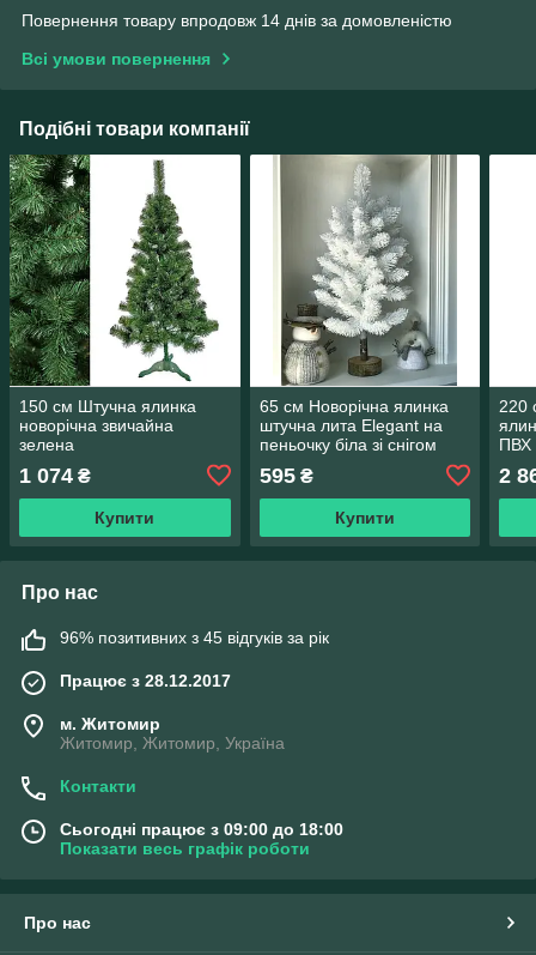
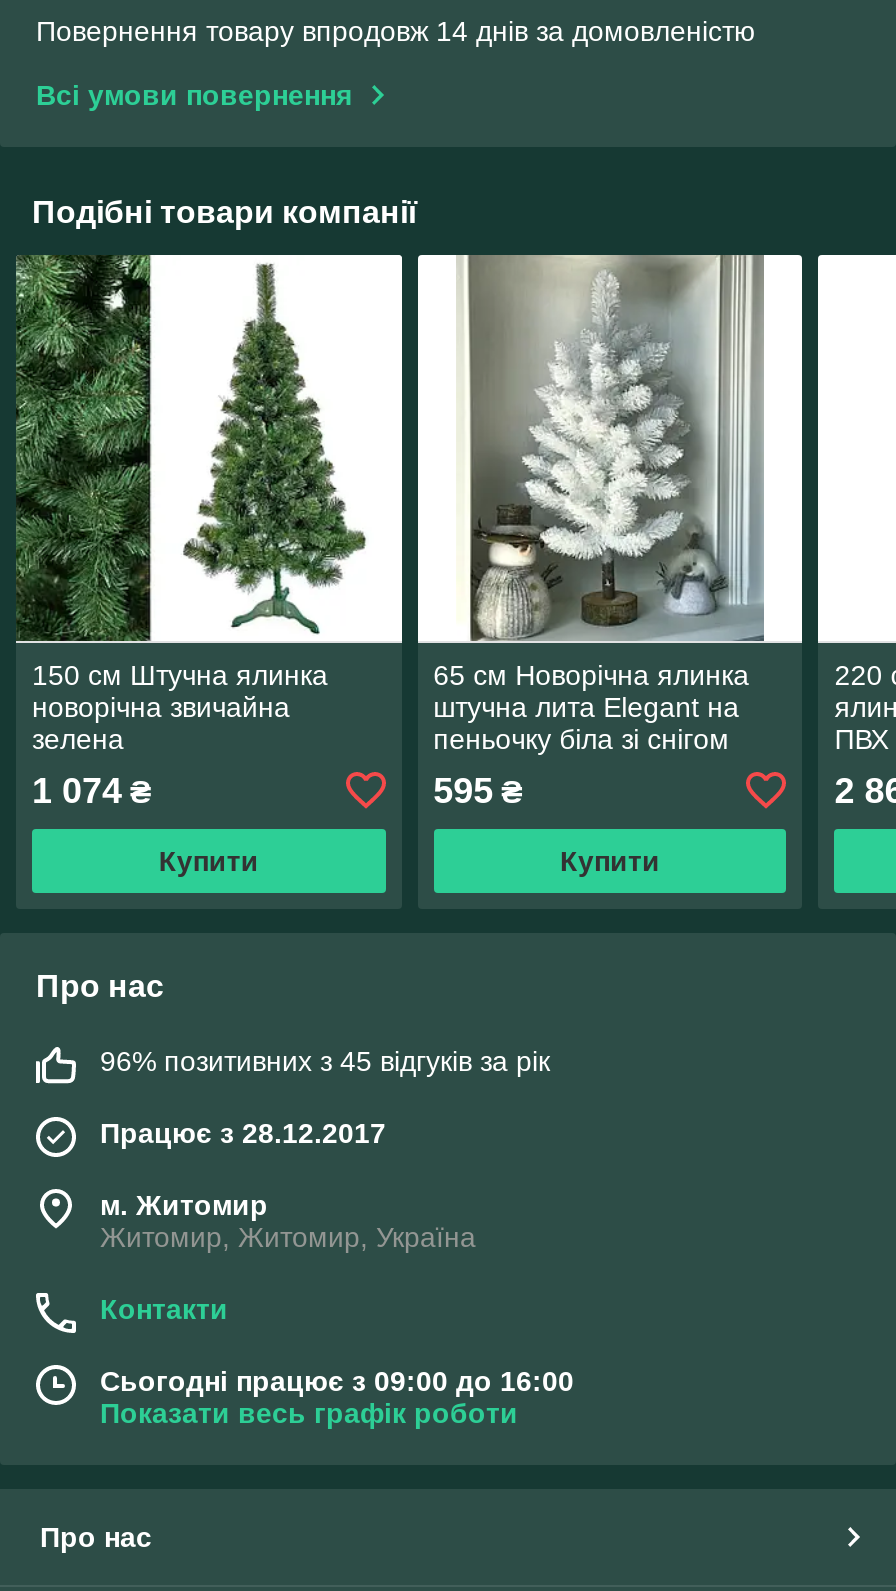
[60,819,343,839] Сьогодні працює з 09:00 до 18:00 -> [100,1365,574,1397] Сьогодні працює з 09:00 до 16:00

